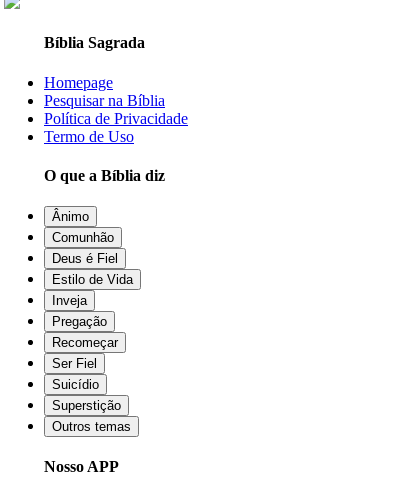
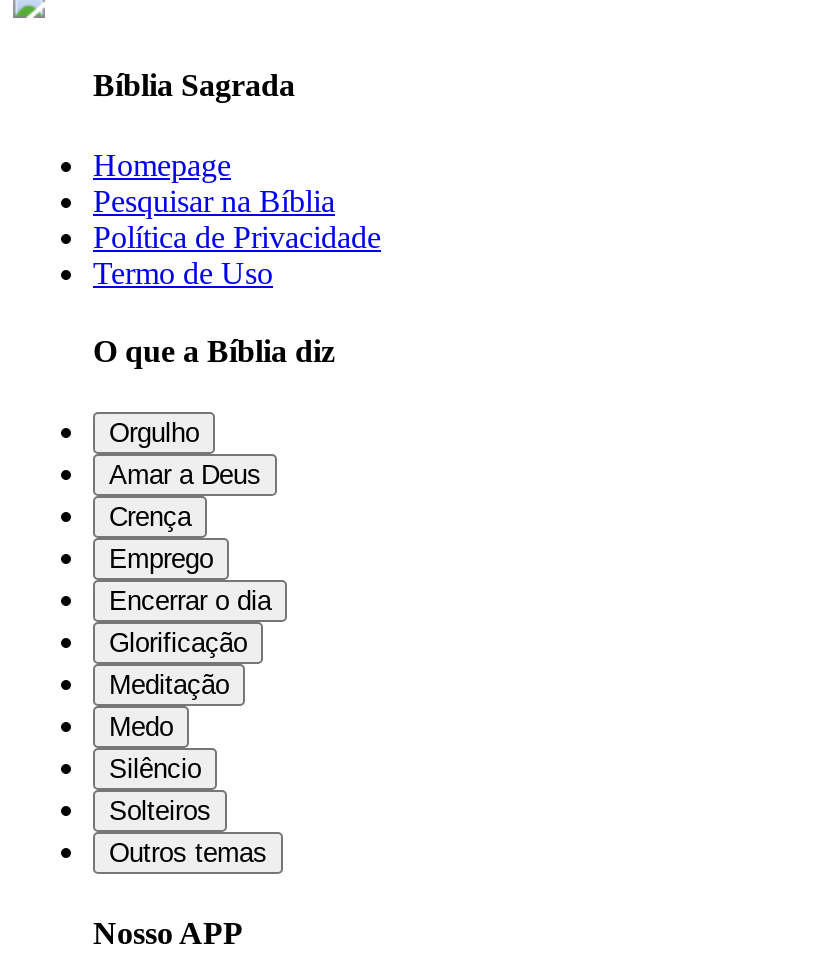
[52,209,133,413] Ânimo | Comunhão | Deus é Fiel | Estilo de Vida | Inveja | Pregação | Recomeçar | Ser Fiel | Suicídio | Superstição -> [109,418,271,826] Orgulho | Amar a Deus | Crença | Emprego | Encerrar o dia | Glorificação | Meditação | Medo | Silêncio | Solteiros

